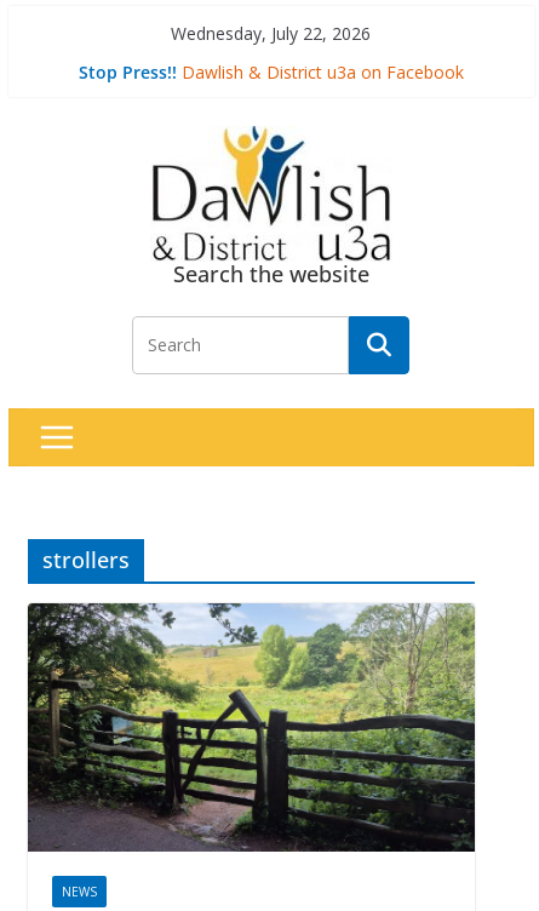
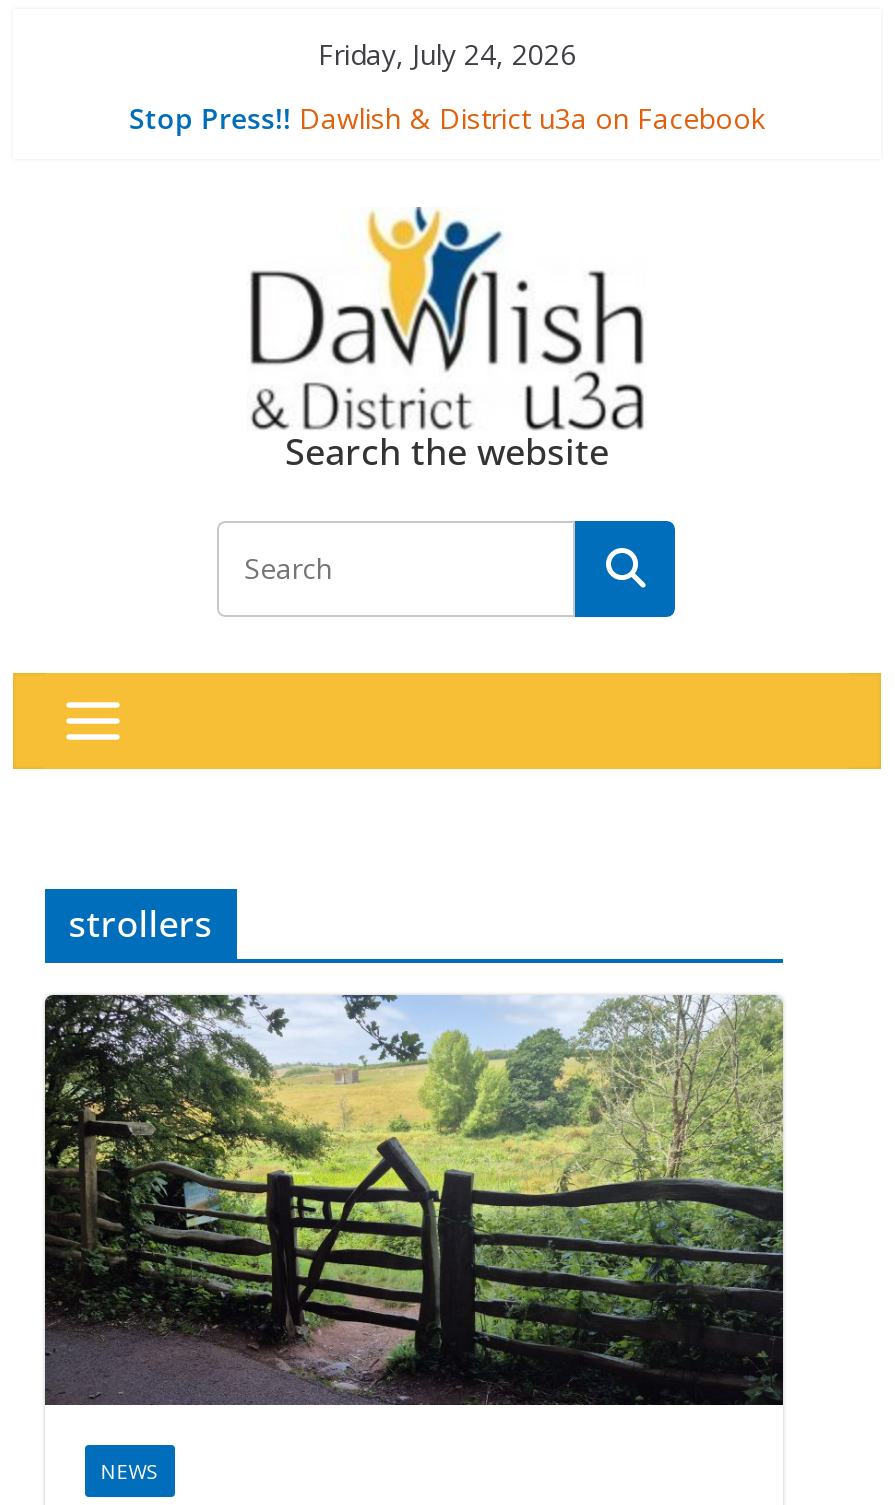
[171,22,371,45] Wednesday, July 22, 2026 -> [318,35,576,73] Friday, July 24, 2026

